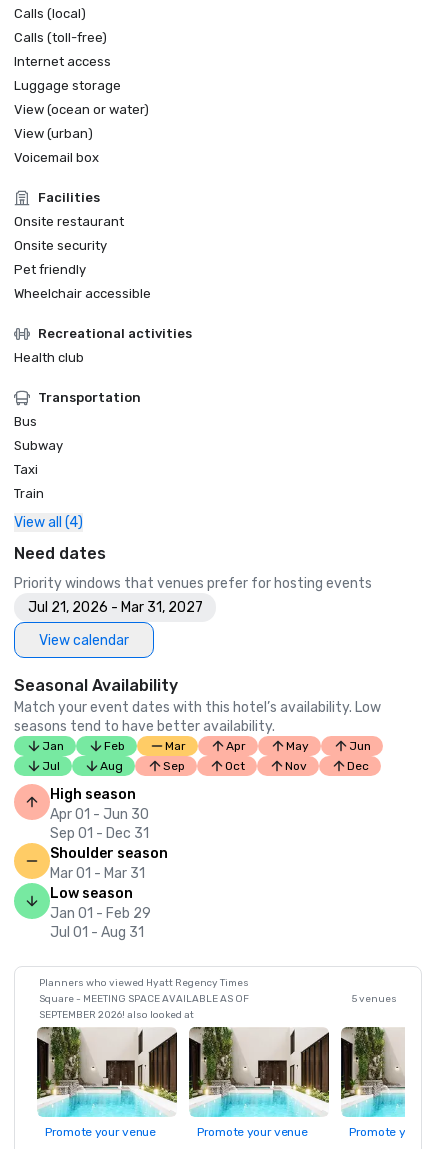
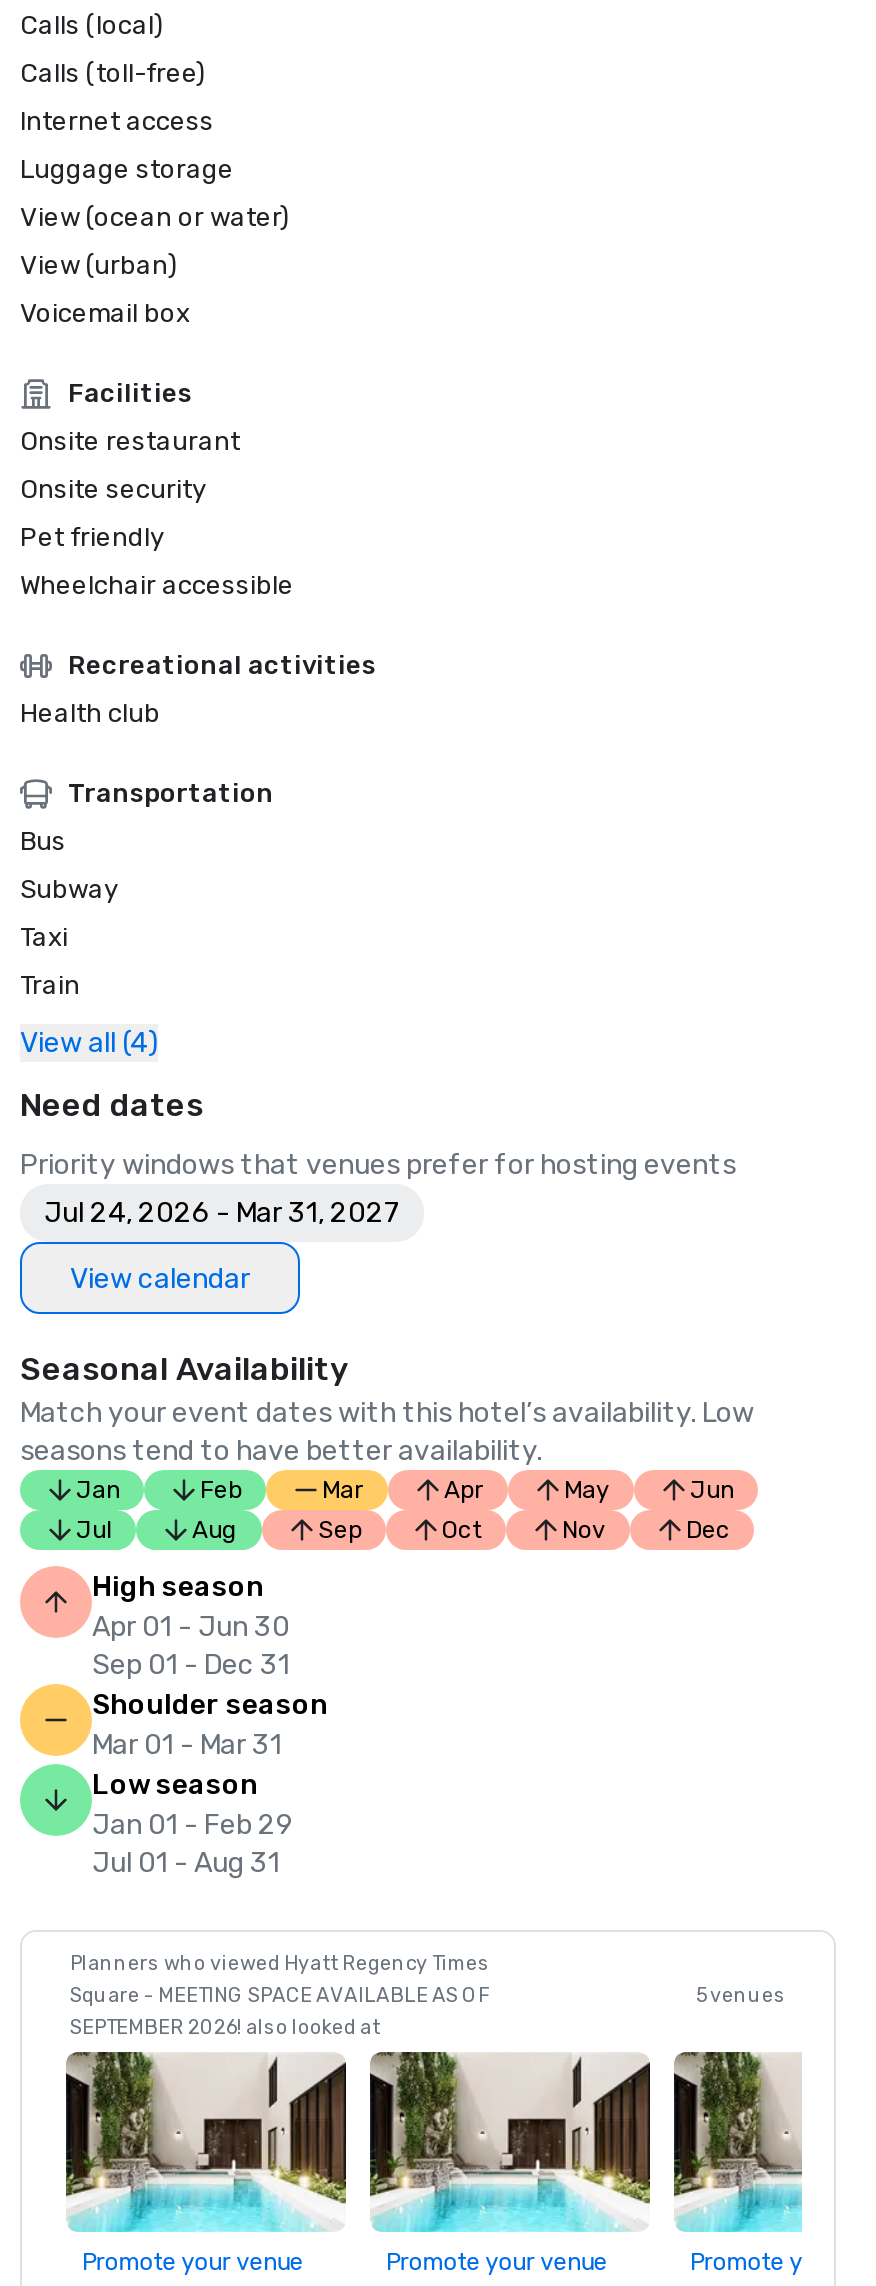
[27,599,202,616] Jul 21, 2026 - Mar 31, 2027 -> [44,1196,400,1230] Jul 24, 2026 - Mar 31, 2027

